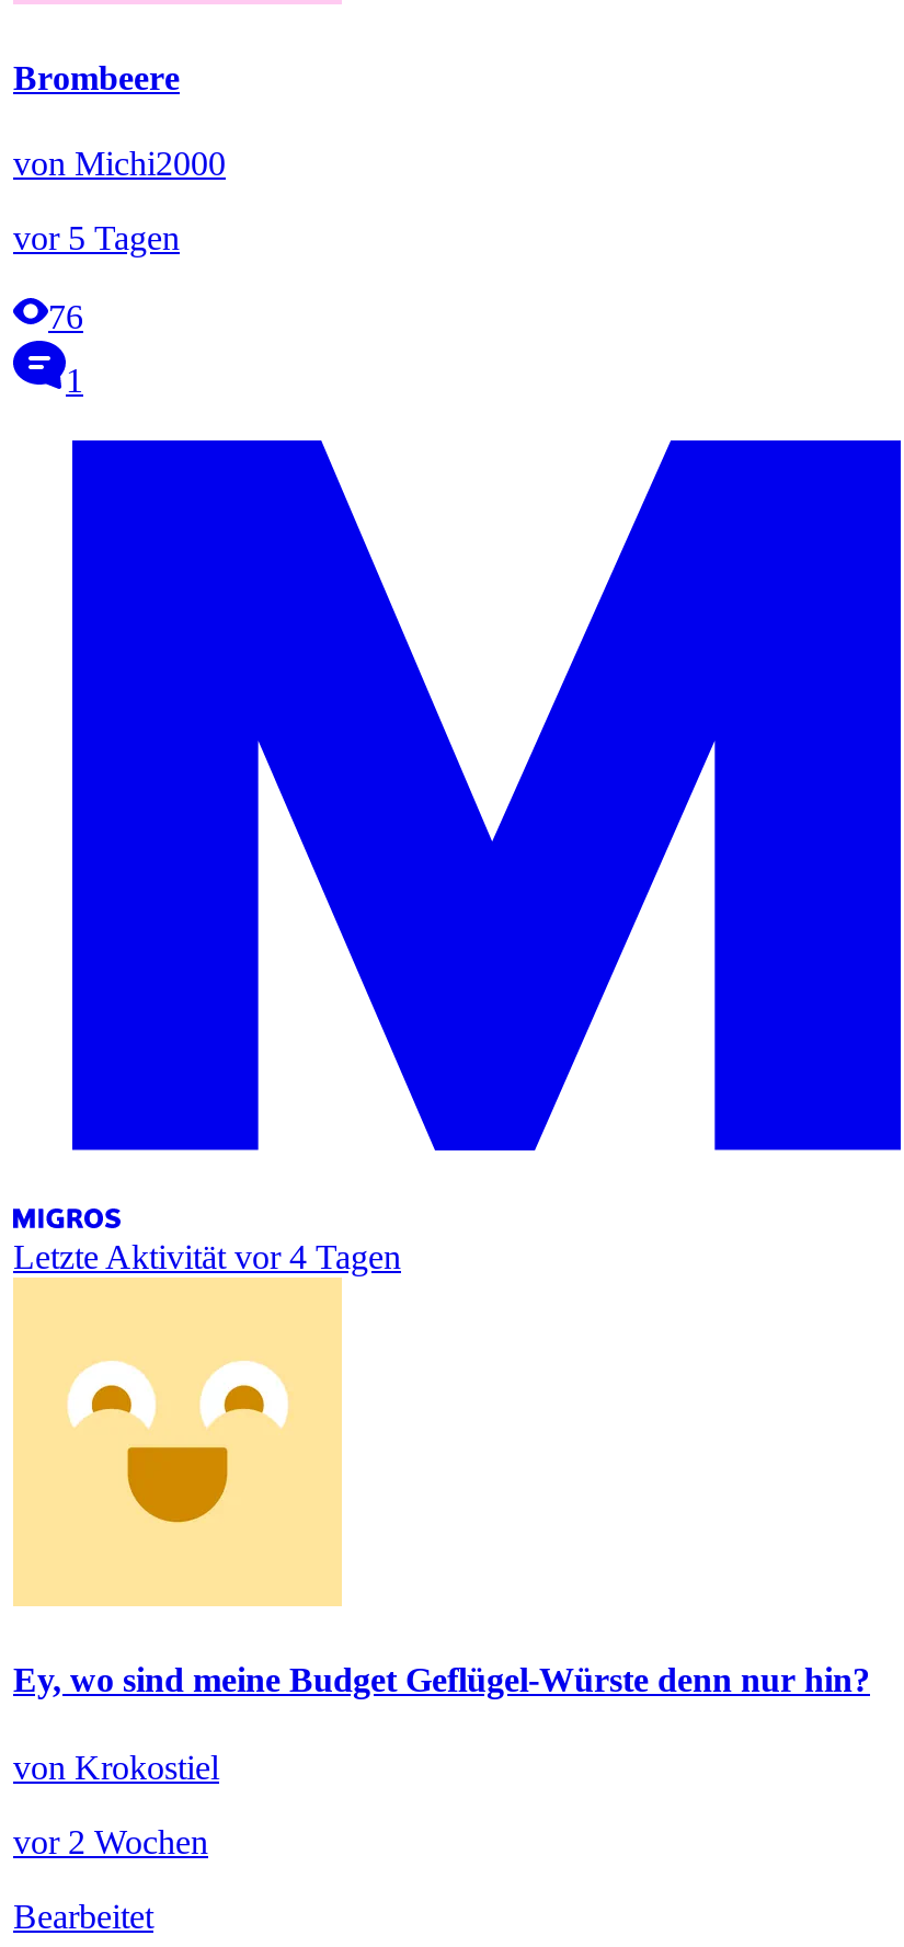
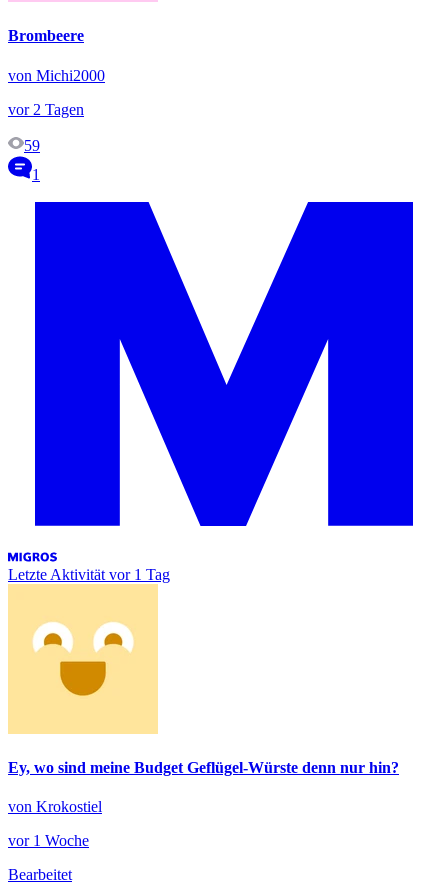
[13,220,180,257] vor 5 Tagen -> [8,101,84,118] vor 2 Tagen
[48,298,83,336] 76 -> [24,137,40,154] 59
[13,1239,401,1276] Letzte Aktivität vor 4 Tagen -> [8,566,170,583] Letzte Aktivität vor 1 Tag
[13,1823,208,1860] vor 2 Wochen -> [8,832,89,849] vor 1 Woche

